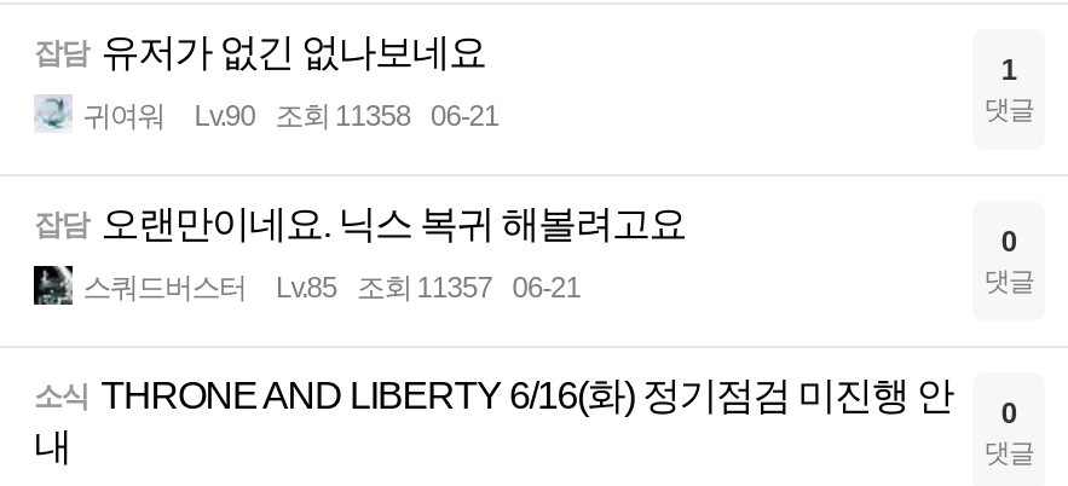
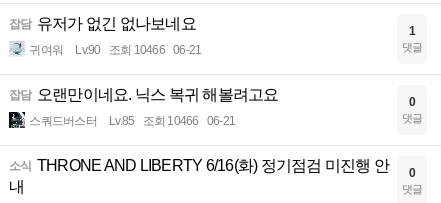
[83,99,499,133] 귀여워 Lv.90 조회 11358 06-21 -> [29,43,201,57] 귀여워 Lv.90 조회 10466 06-21
[83,271,581,305] 스쿼드버스터 Lv.85 조회 11357 06-21 -> [29,114,235,128] 스쿼드버스터 Lv.85 조회 10466 06-21

